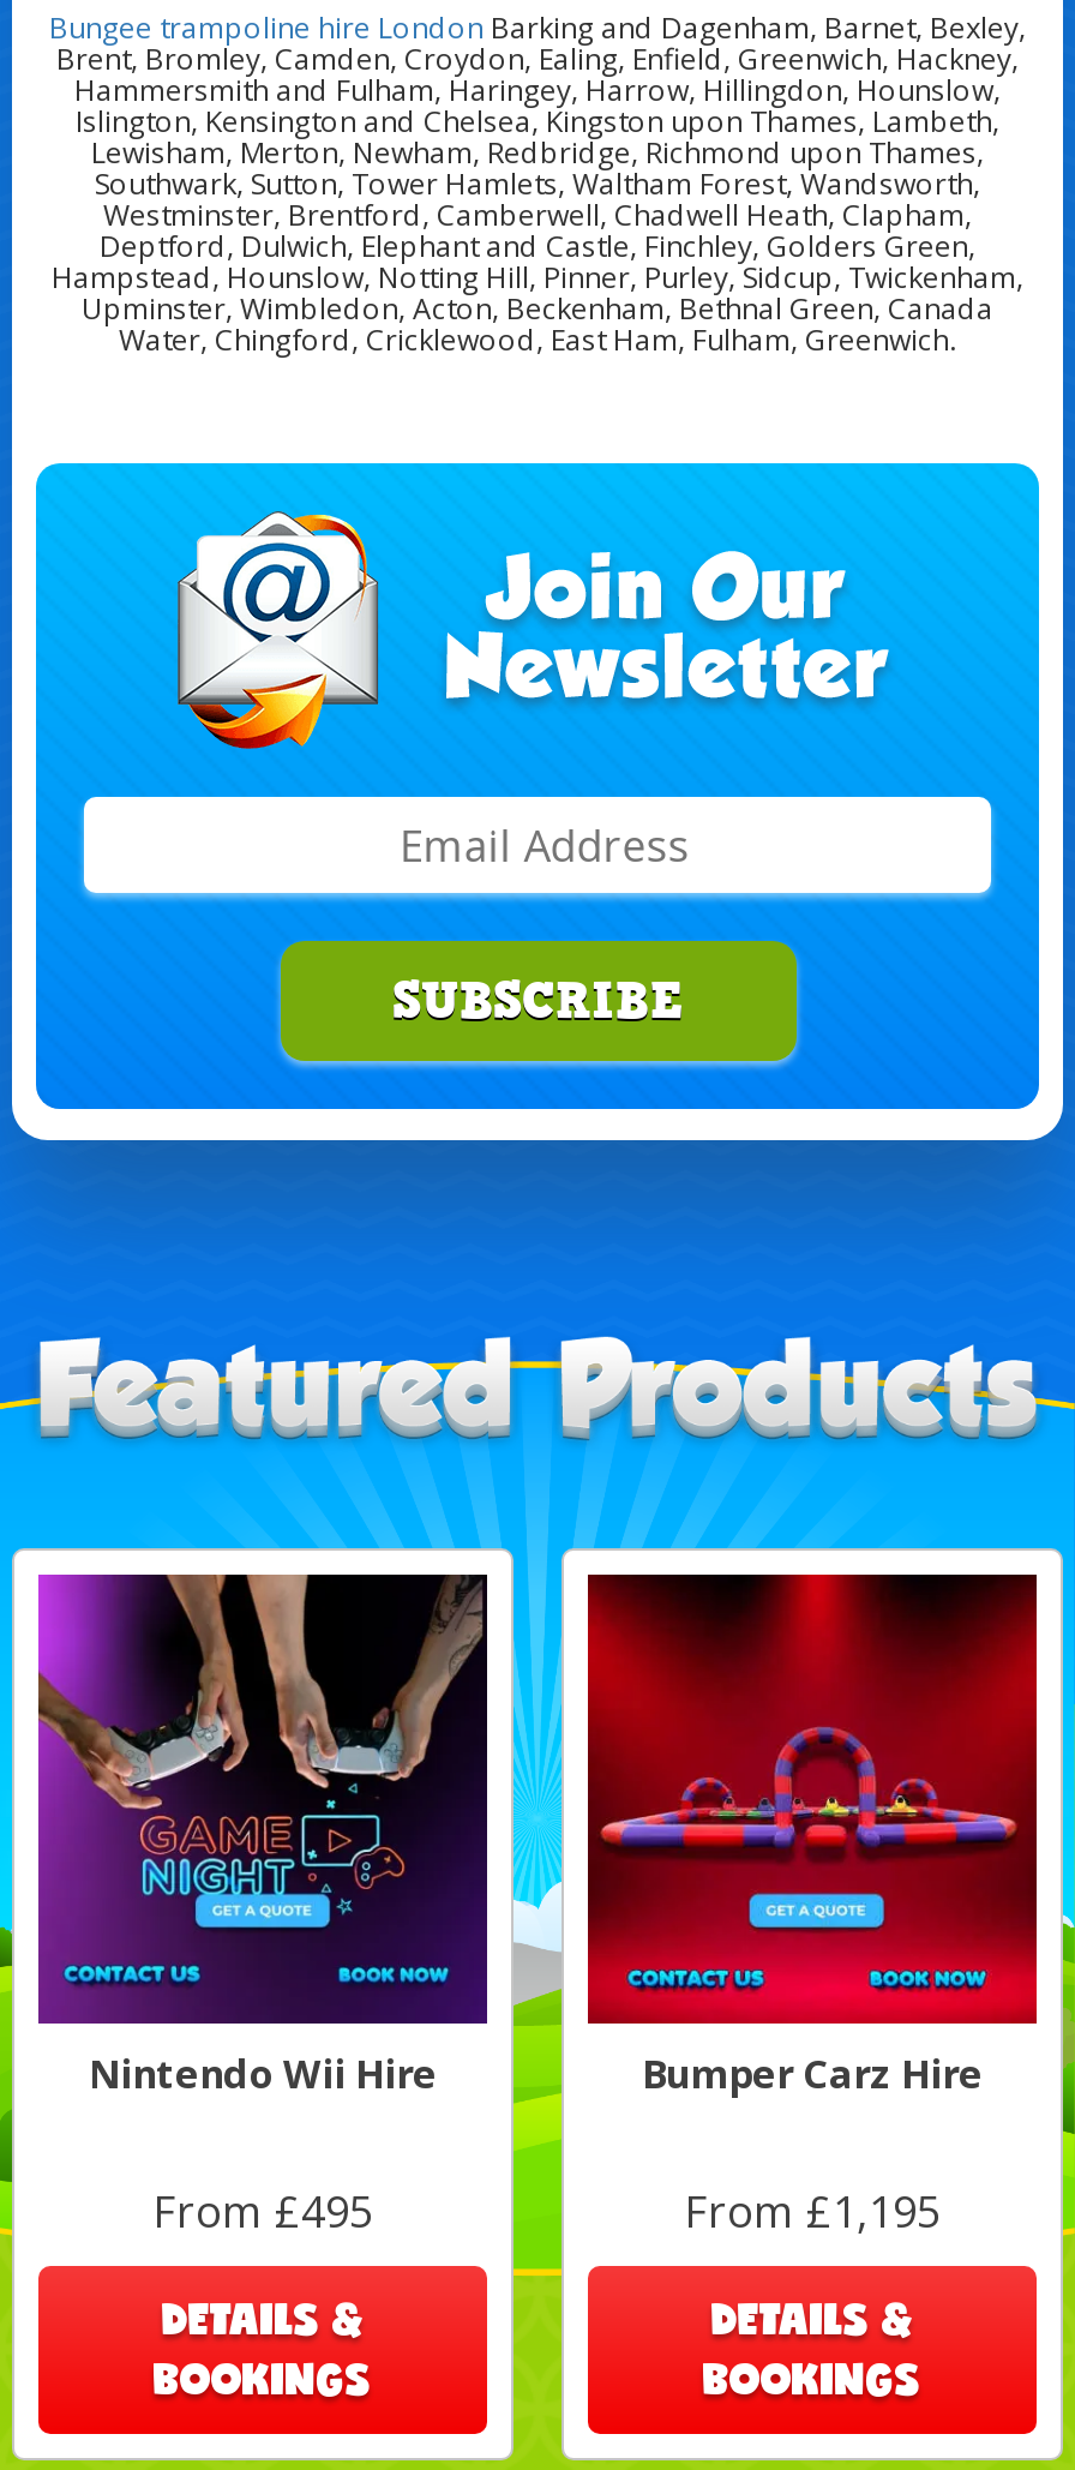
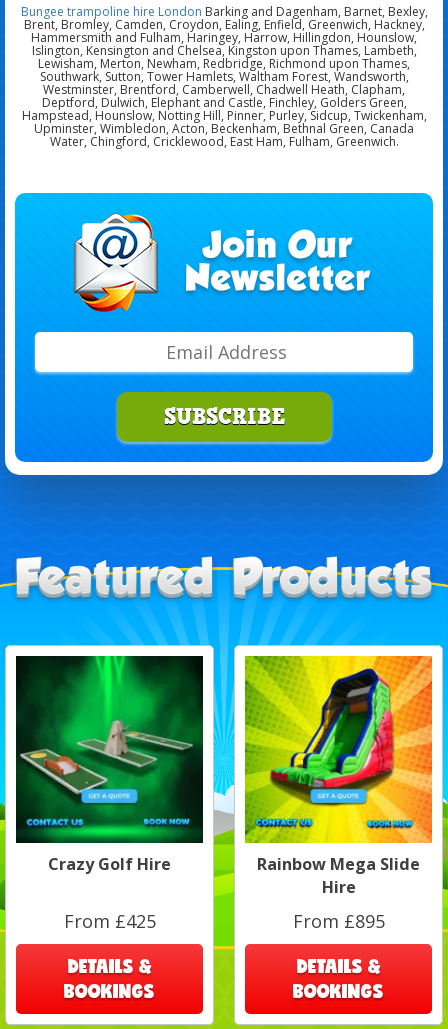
[36,1572,487,2101] [image] | Nintendo Wii Hire -> [15,655,203,875] [image] | Crazy Golf Hire
[585,1572,1039,2101] [image] | Bumper Carz Hire -> [244,655,433,898] [image] | Rainbow Mega Slide | Hire
[152,2182,373,2240] From £495 -> [63,909,155,933] From £425
[684,2182,941,2240] From £1,195 -> [292,909,384,933] From £895

